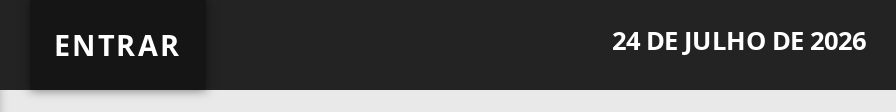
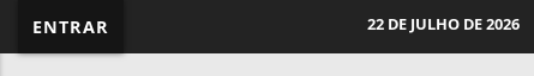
[612,22,866,58] 24 DE JULHO DE 2026 -> [367,13,520,34] 22 DE JULHO DE 2026

